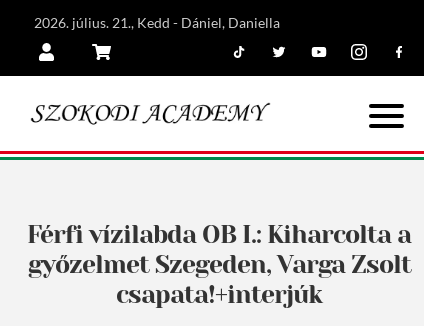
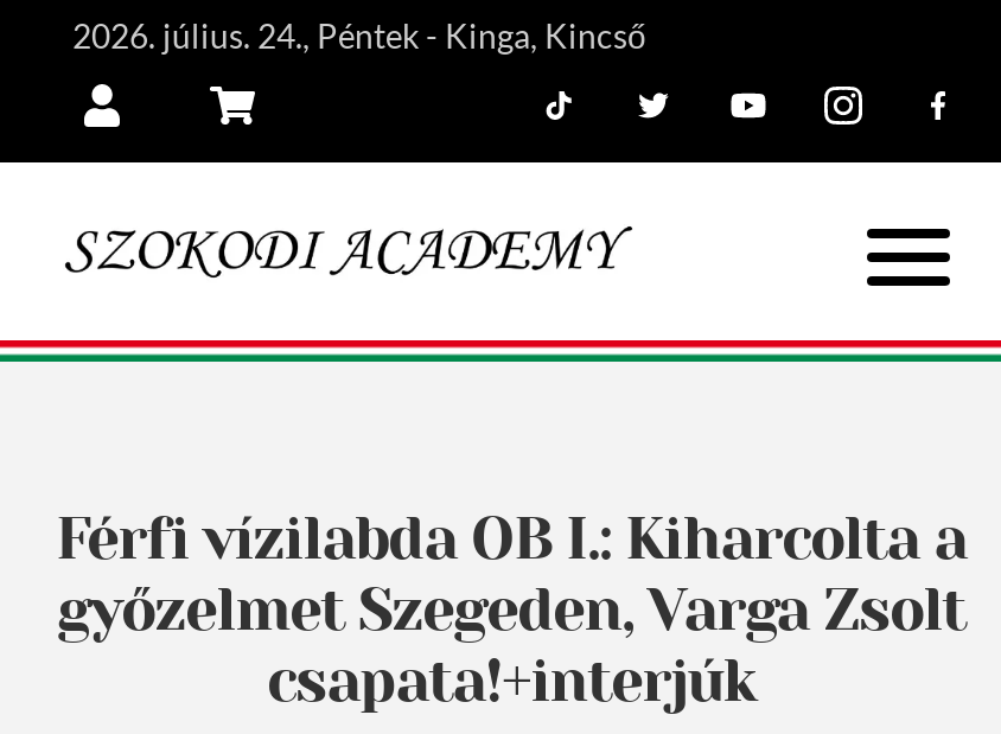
[34,14,280,31] 2026. július. 21., Kedd - Dániel, Daniella -> [72,15,646,56] 2026. július. 24., Péntek - Kinga, Kincső

